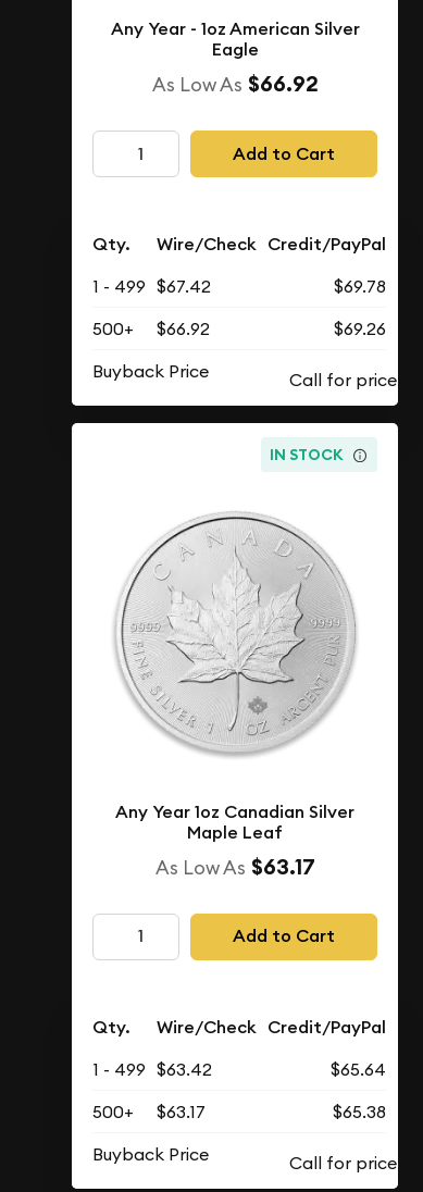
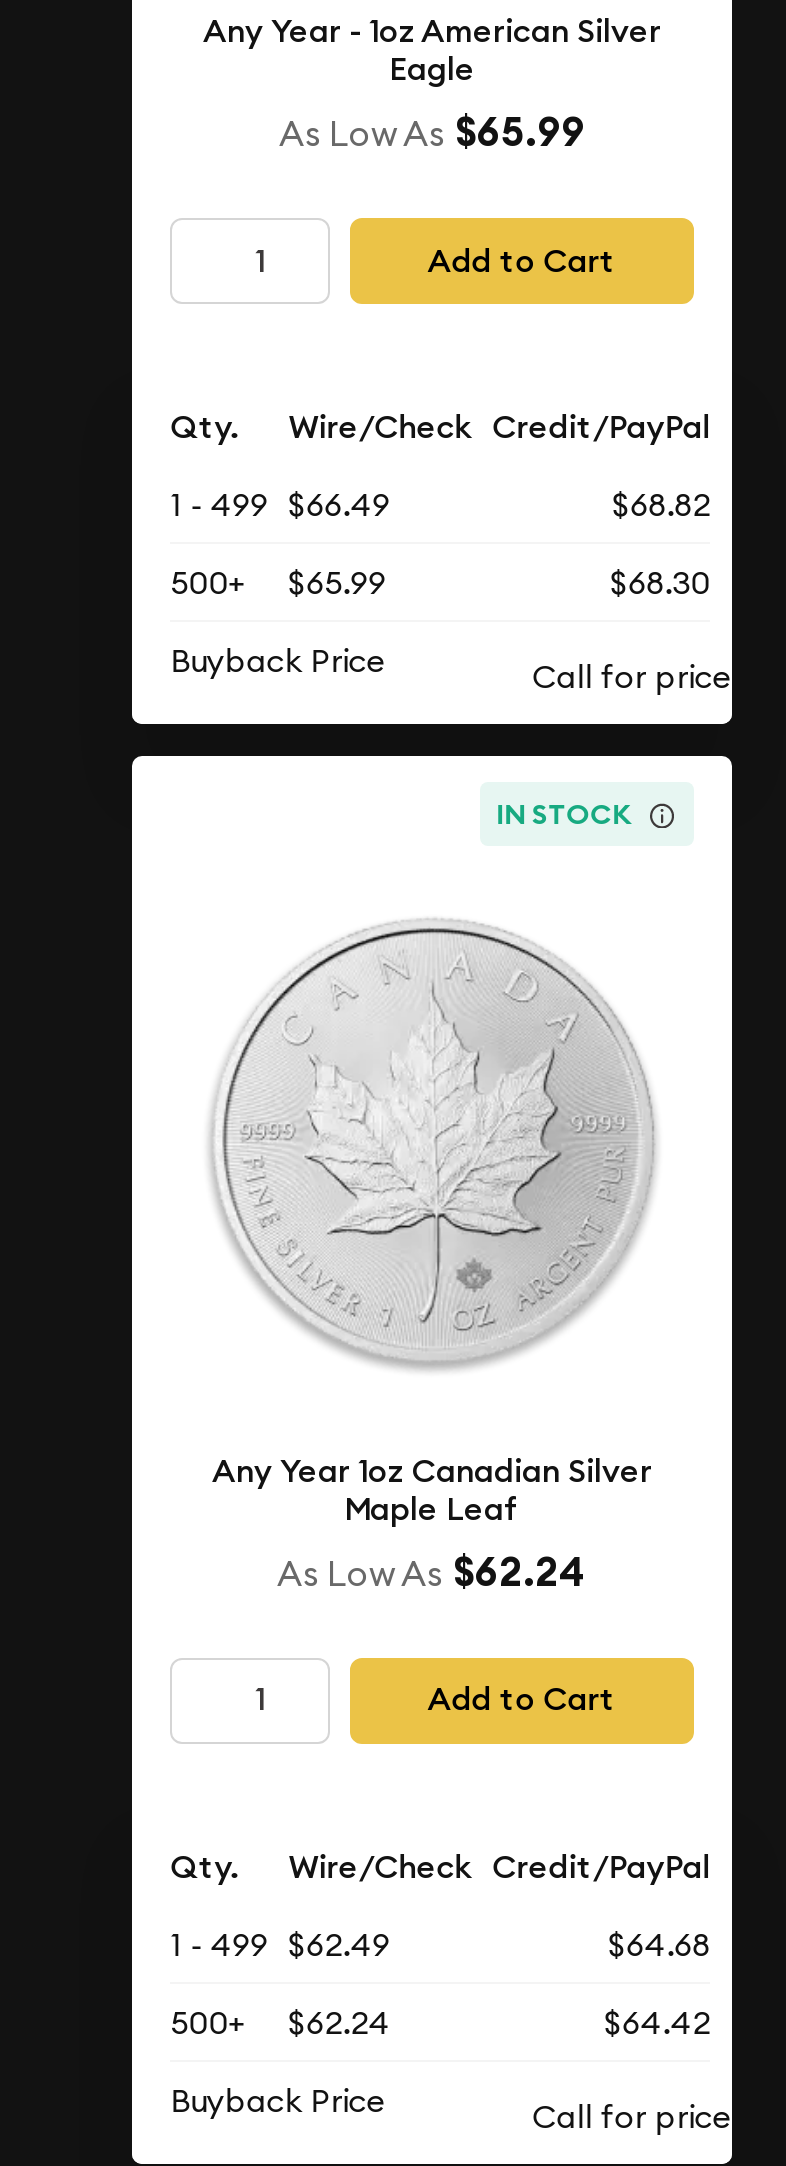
[152,70,318,98] As Low As $66.92 -> [279,107,585,159] As Low As $65.99
[93,276,211,297] 1 - 499 $67.42 -> [170,485,390,525] 1 - 499 $66.49
[334,276,386,297] $69.78 -> [612,485,710,525] $68.82
[93,318,210,340] 500+ $66.92 -> [170,563,386,603] 500+ $65.99
[334,318,386,340] $69.26 -> [610,563,710,603] $68.30
[155,853,315,881] As Low As $63.17 -> [277,1546,587,1598] As Low As $62.24
[93,1058,212,1080] 1 - 499 $63.42 -> [170,1924,390,1964] 1 - 499 $62.49
[331,1058,386,1080] $65.64 -> [608,1924,710,1964] $64.68
[93,1101,206,1123] 500+ $63.17 -> [170,2002,390,2042] 500+ $62.24
[333,1101,386,1123] $65.38 -> [604,2002,710,2042] $64.42

